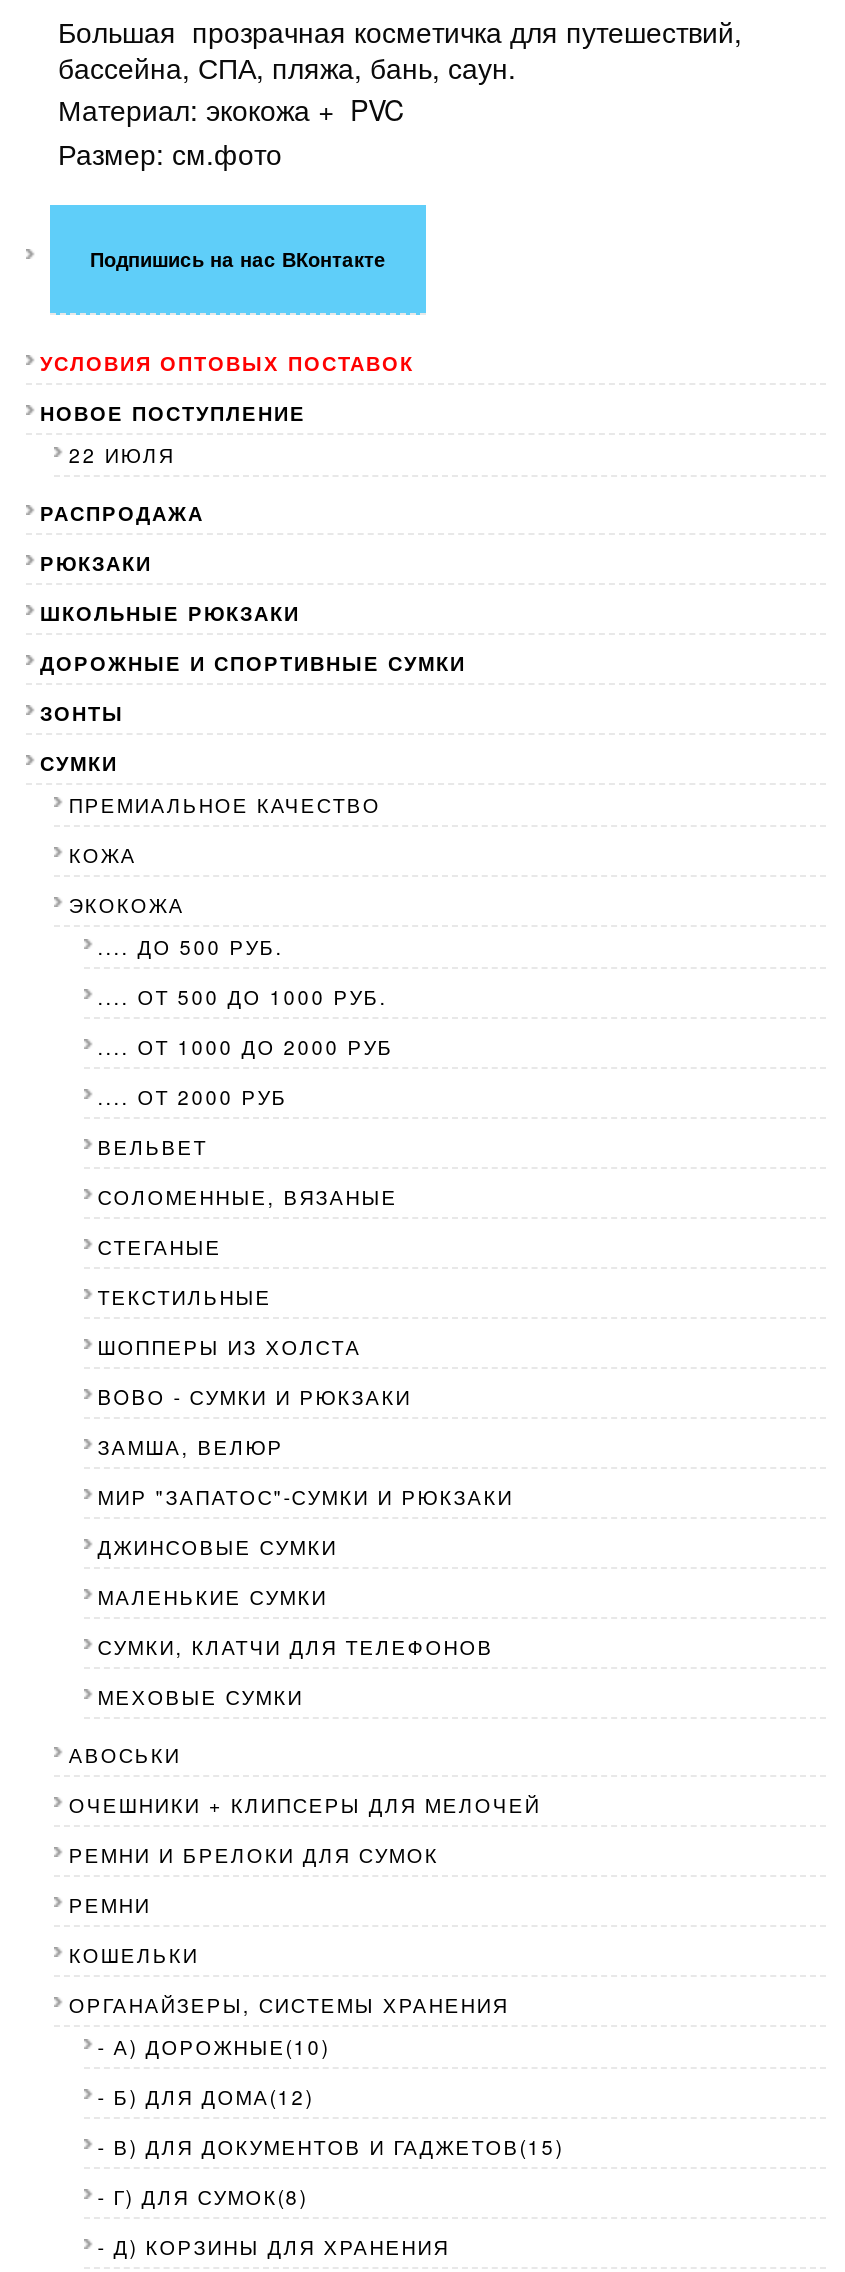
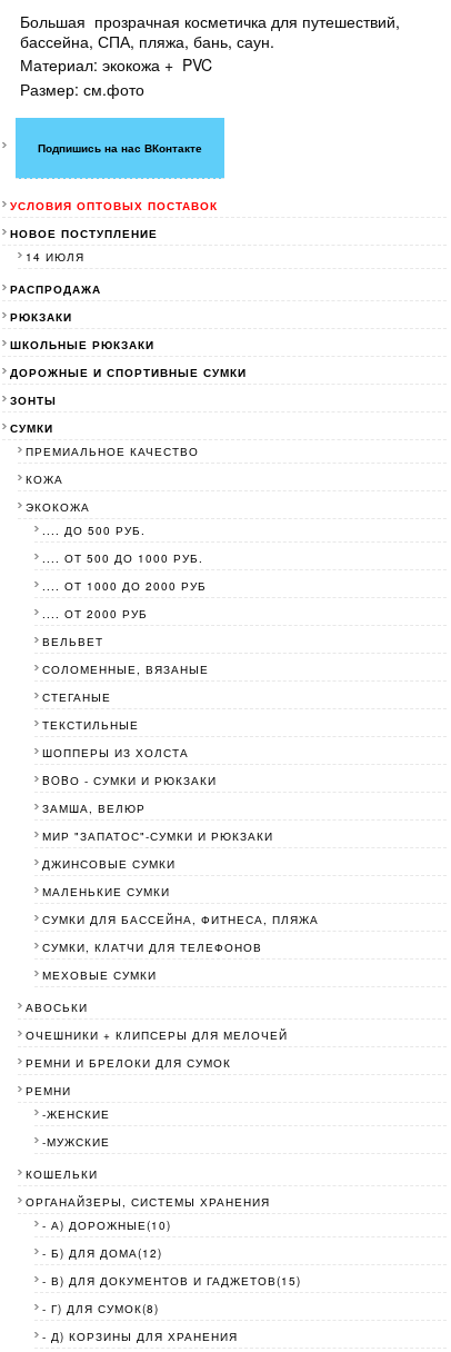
[69,441,175,469] 22 ИЮЛЯ -> [26,249,85,264] 14 ИЮЛЯ
none -> [42,911,319,927] СУМКИ ДЛЯ БАССЕЙНА, ФИТНЕСА, ПЛЯЖА
none -> [42,1106,110,1149] -ЖЕНСКИЕ | -МУЖСКИЕ

